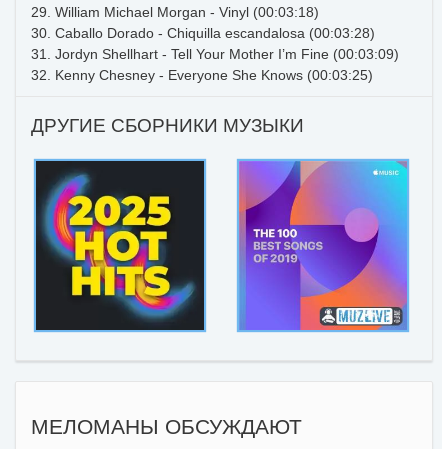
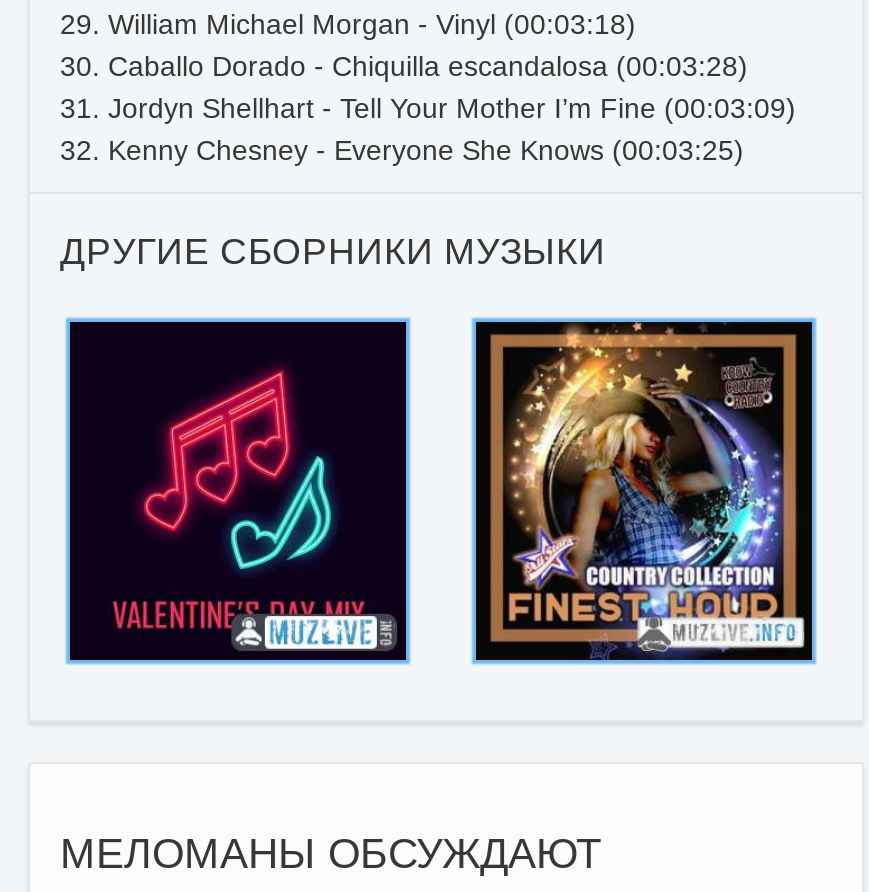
[36,162,203,329] [image] -> [72,326,402,656] [image]
[238,160,408,331] [image] -> [474,320,814,662] [image]

